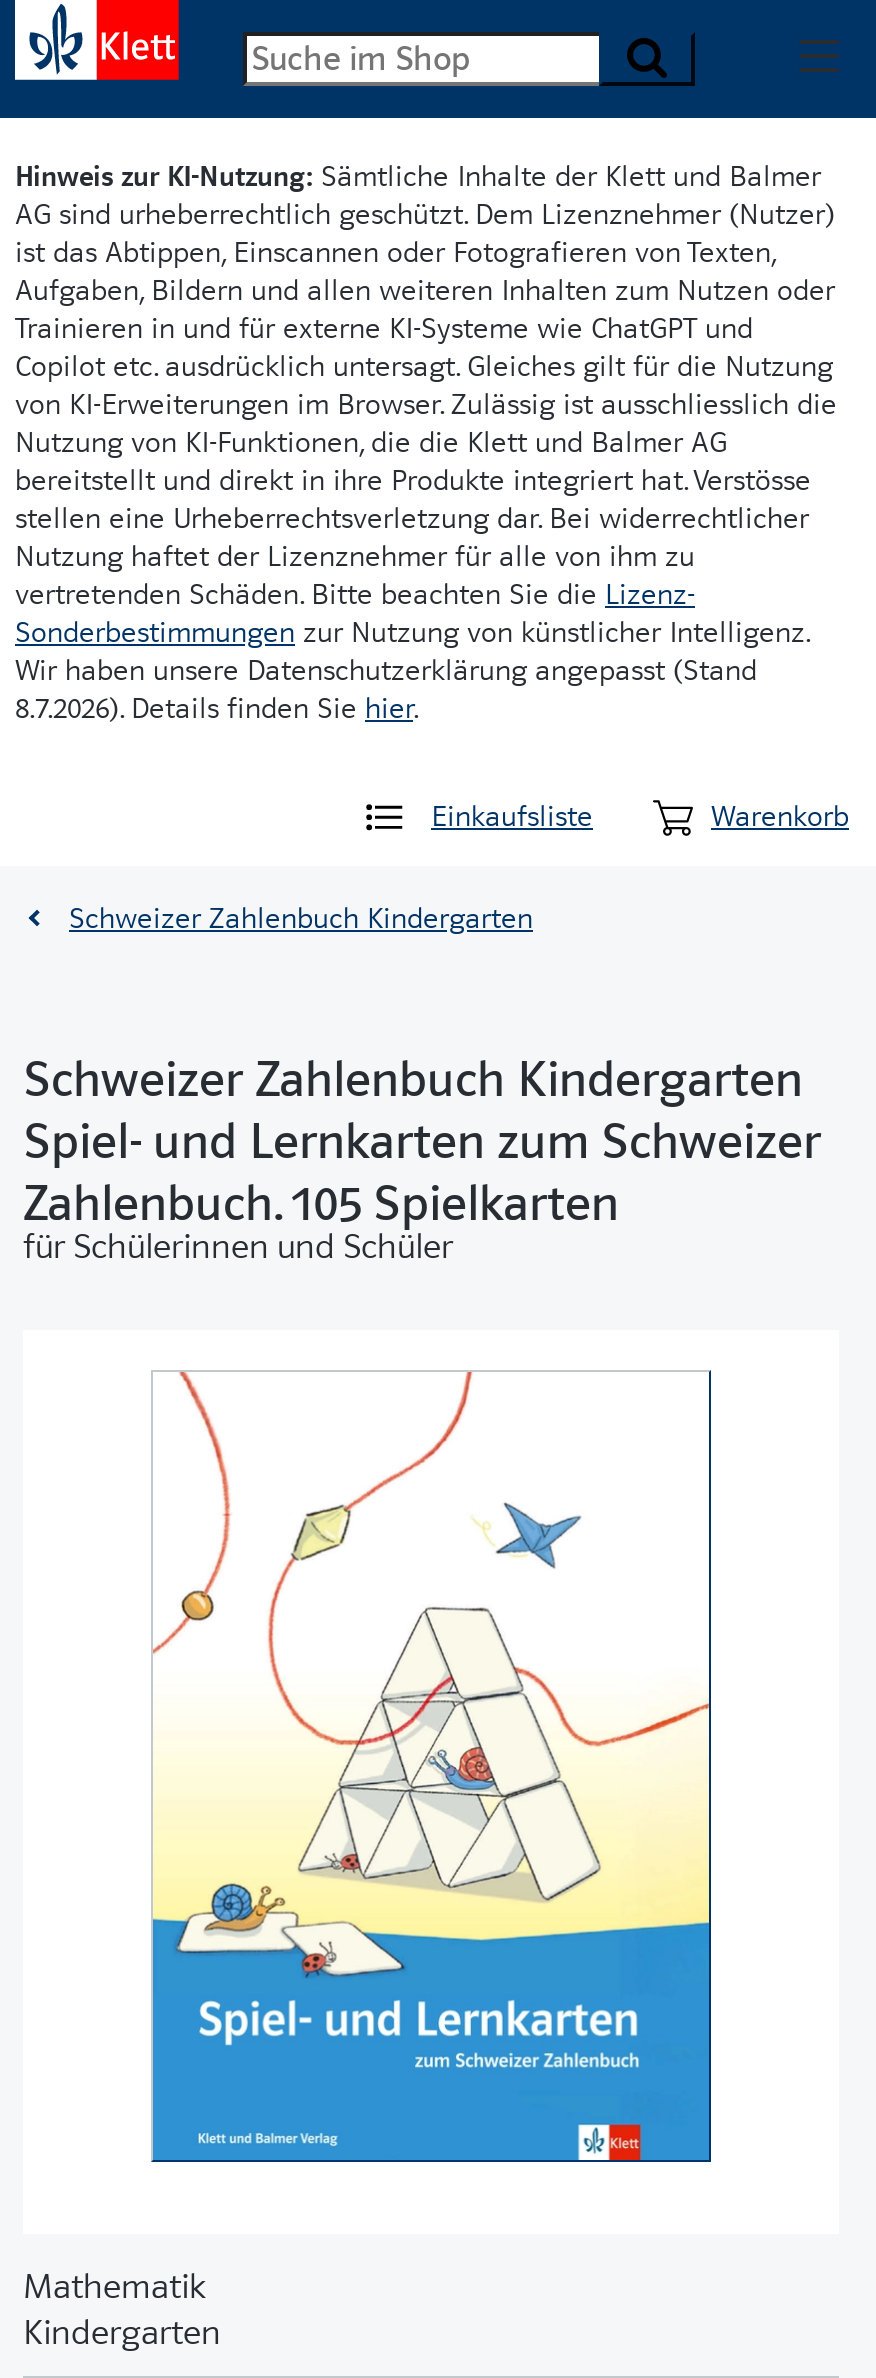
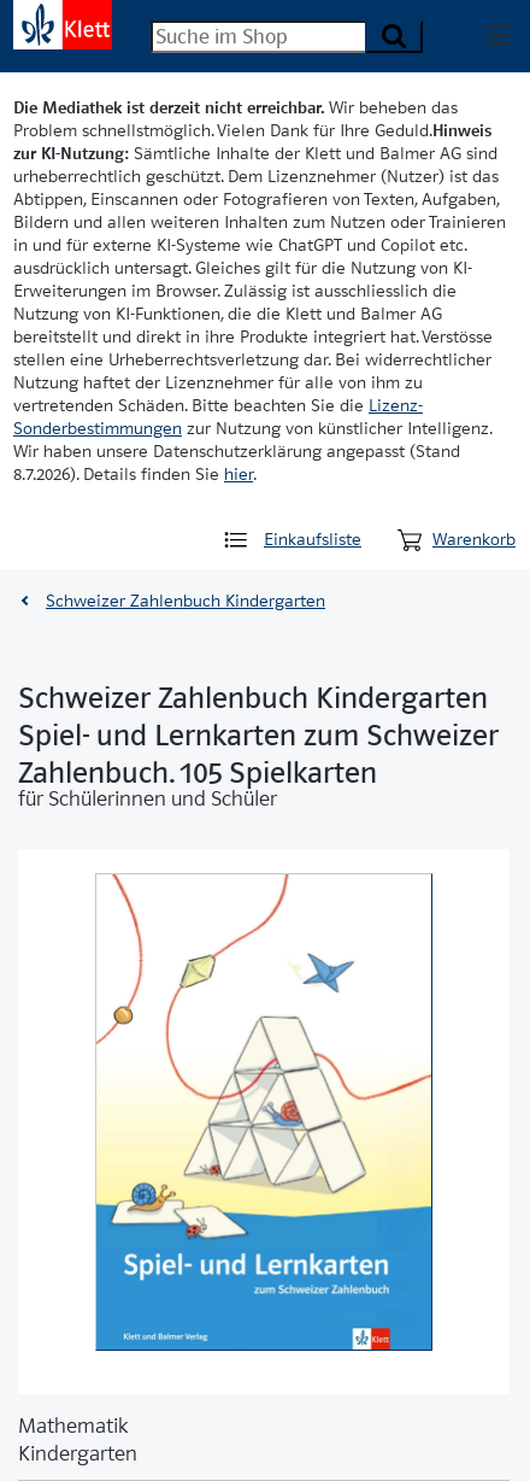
[15,158,837,422] Hinweis zur KI-Nutzung: Sämtliche Inhalte der Klett und Balmer | AG sind urheberrechtlich geschützt. Dem Lizenznehmer (Nutzer) | ist das Abtippen, Einscannen oder Fotografieren von Texten, | Aufgaben, Bildern und allen weiteren Inhalten zum Nutzen oder | Trainieren in und für externe KI-Systeme wie ChatGPT und | Copilot etc. ausdrücklich untersagt. Gleiches gilt für die Nutzung | von KI-Erweiterungen im Browser. Zulässig ist ausschliesslich die -> [13,96,506,302] Die Mediathek ist derzeit nicht erreichbar. Wir beheben das | Problem schnellstmöglich. Vielen Dank für Ihre Geduld.Hinweis | zur KI-Nutzung: Sämtliche Inhalte der Klett und Balmer AG sind | urheberrechtlich geschützt. Dem Lizenznehmer (Nutzer) ist das | Abtippen, Einscannen oder Fotografieren von Texten, Aufgaben, | Bildern und allen weiteren Inhalten zum Nutzen oder Trainieren | in und für externe KI-Systeme wie ChatGPT und Copilot etc. | ausdrücklich untersagt. Gleiches gilt für die Nutzung von KI- | Erweiterungen im Browser. Zulässig ist ausschliesslich die

